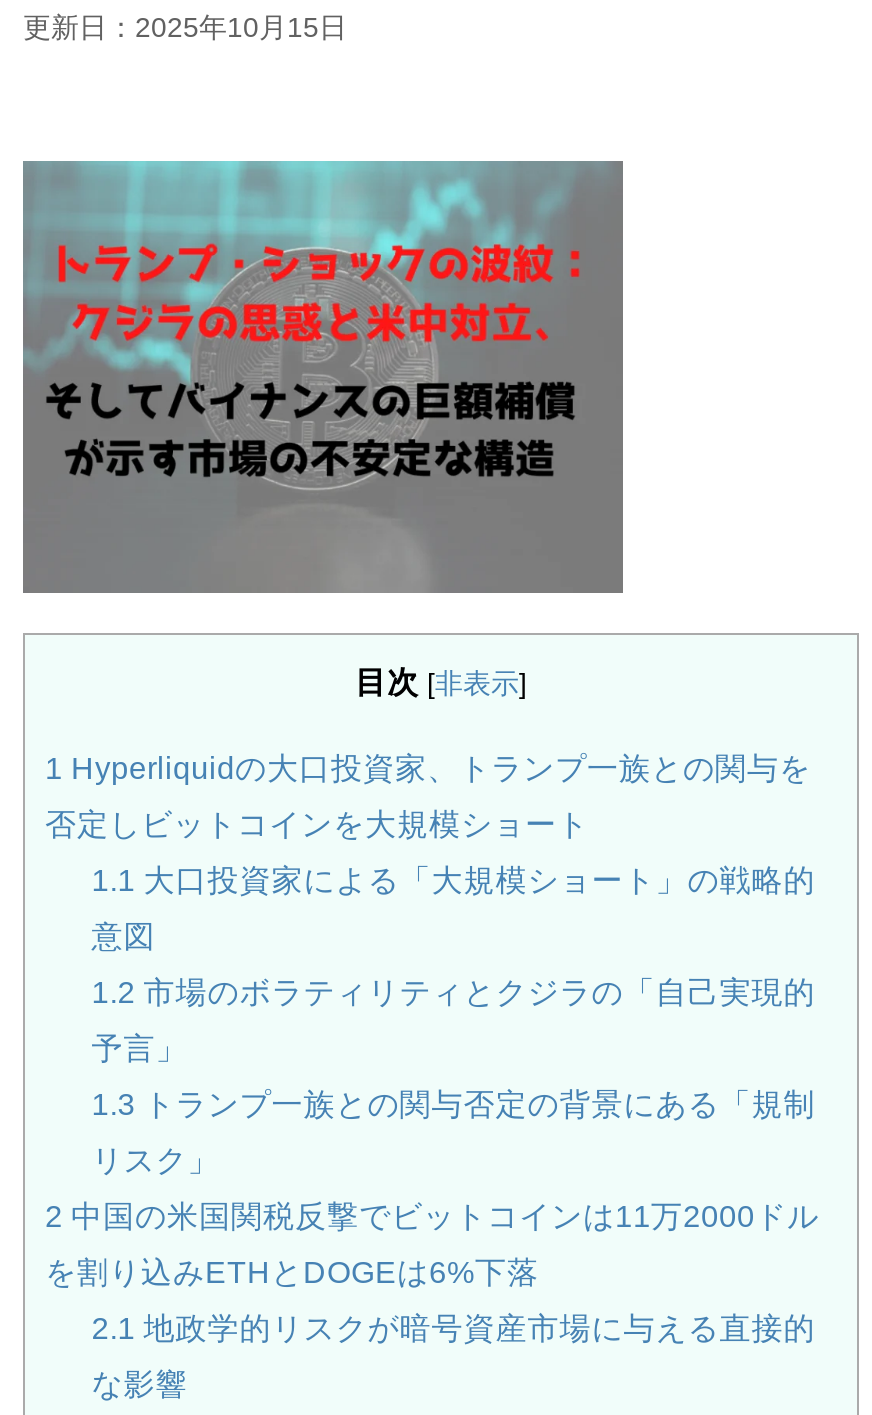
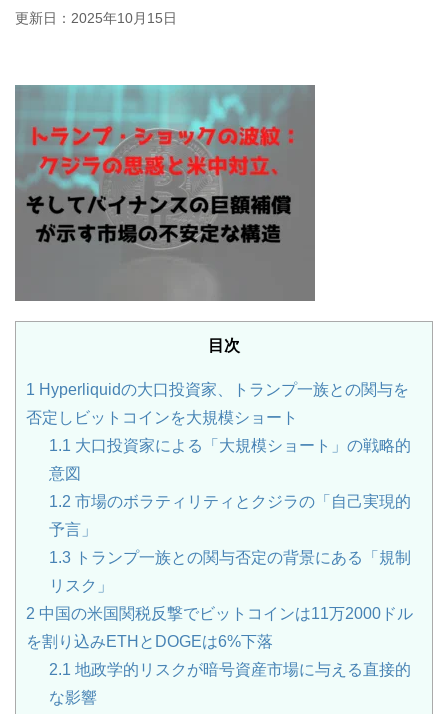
[355,665,527,699] 目次 [非表示] -> [208,337,240,354] 目次

